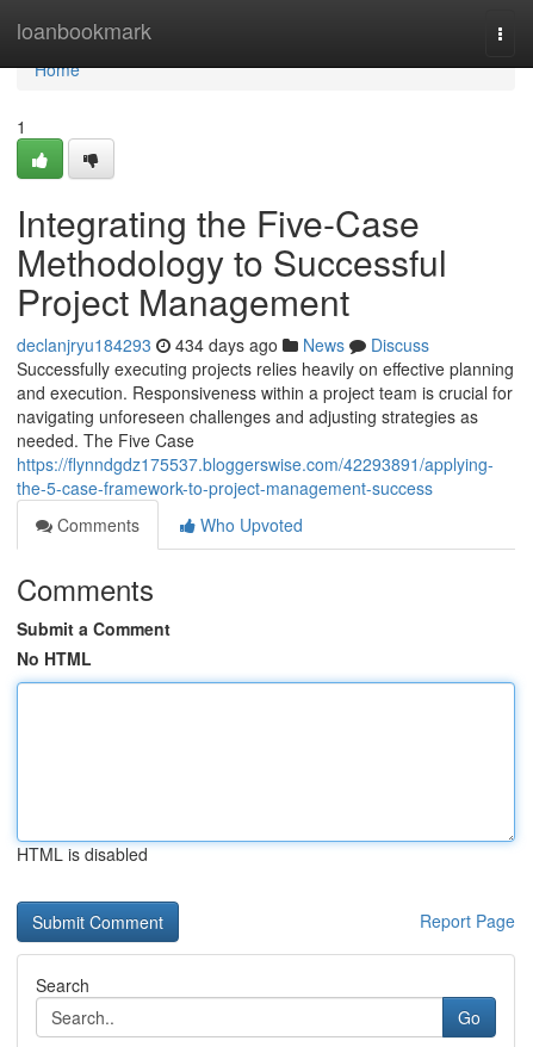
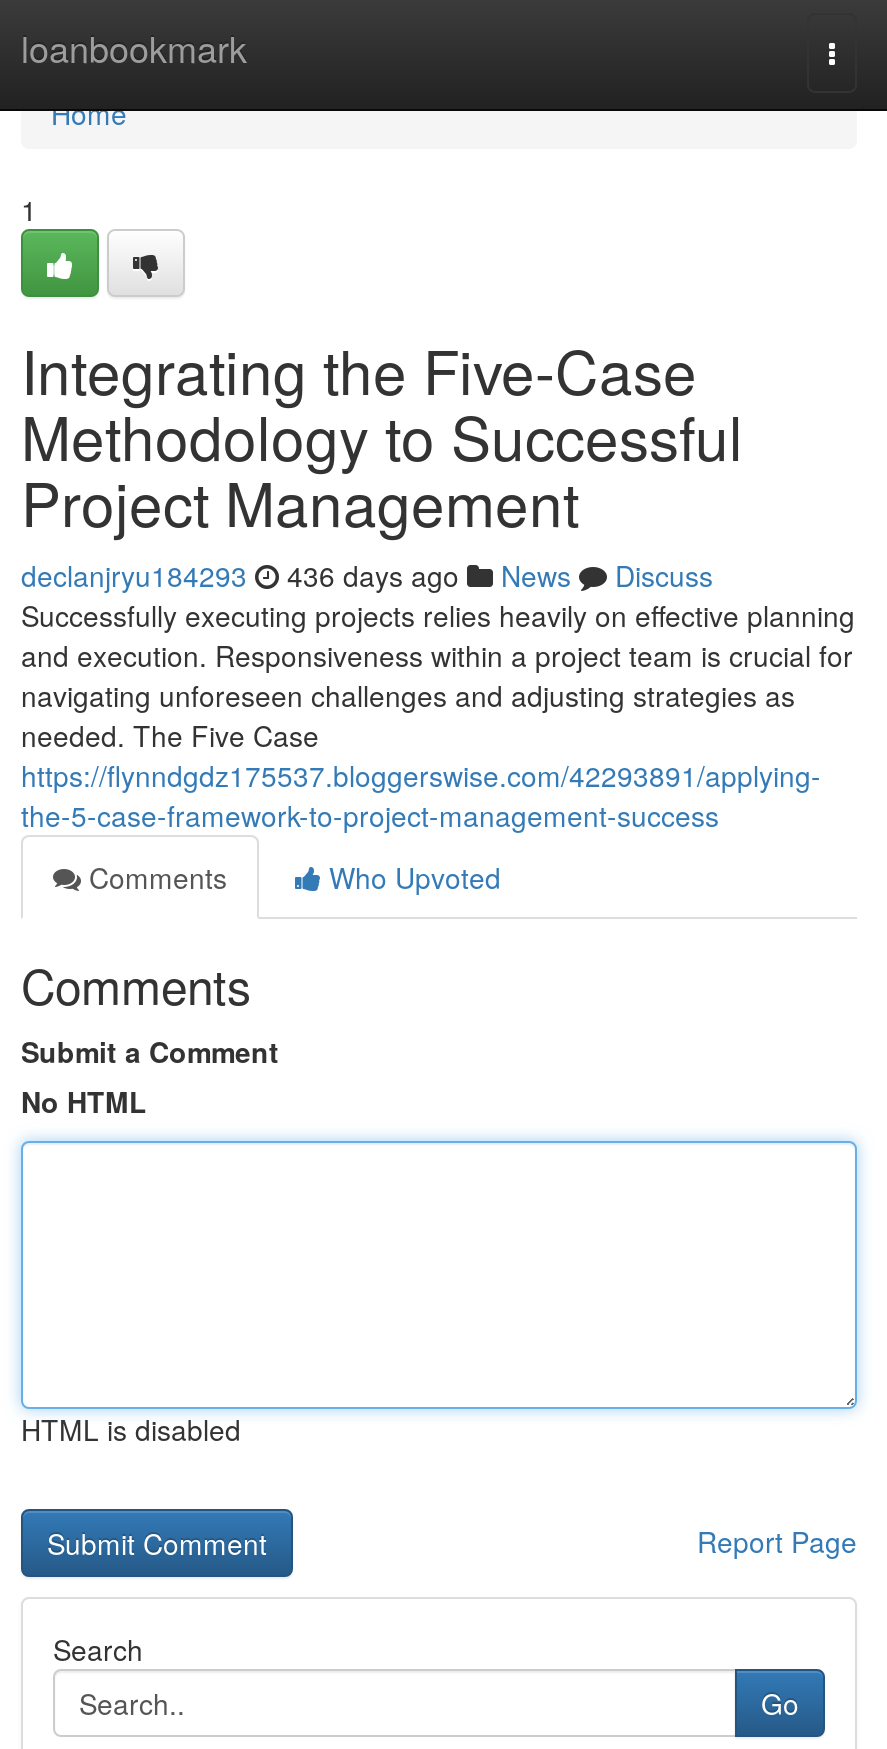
[17,333,429,357] declanjryu184293 434 days ago News Discuss -> [21,555,713,595] declanjryu184293 436 days ago News Discuss

